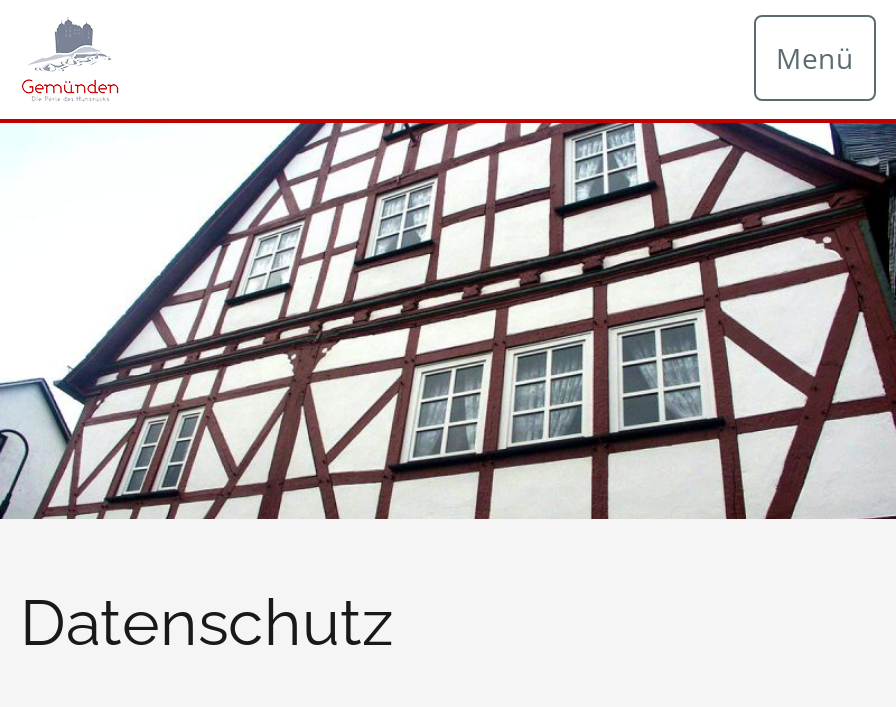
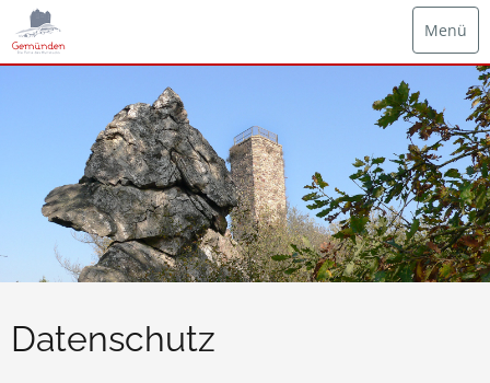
[6,121,890,521] [image] -> [3,65,487,283] [image]

